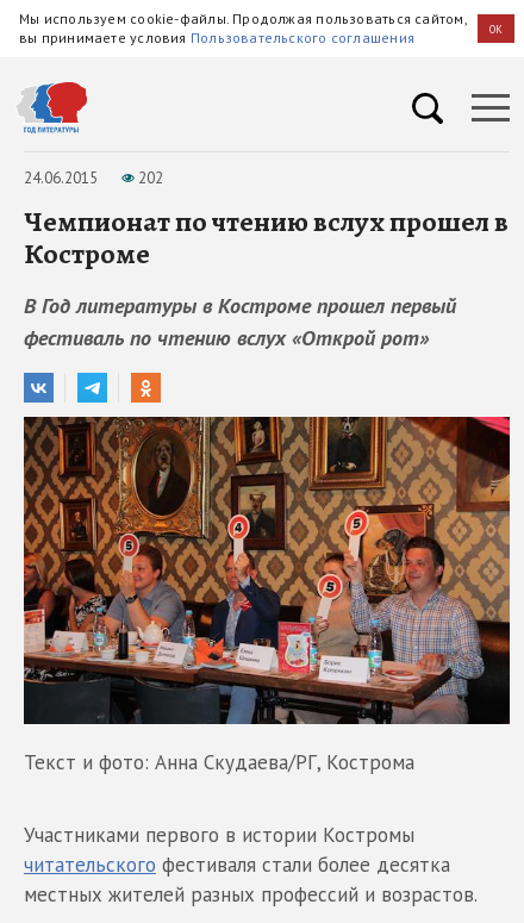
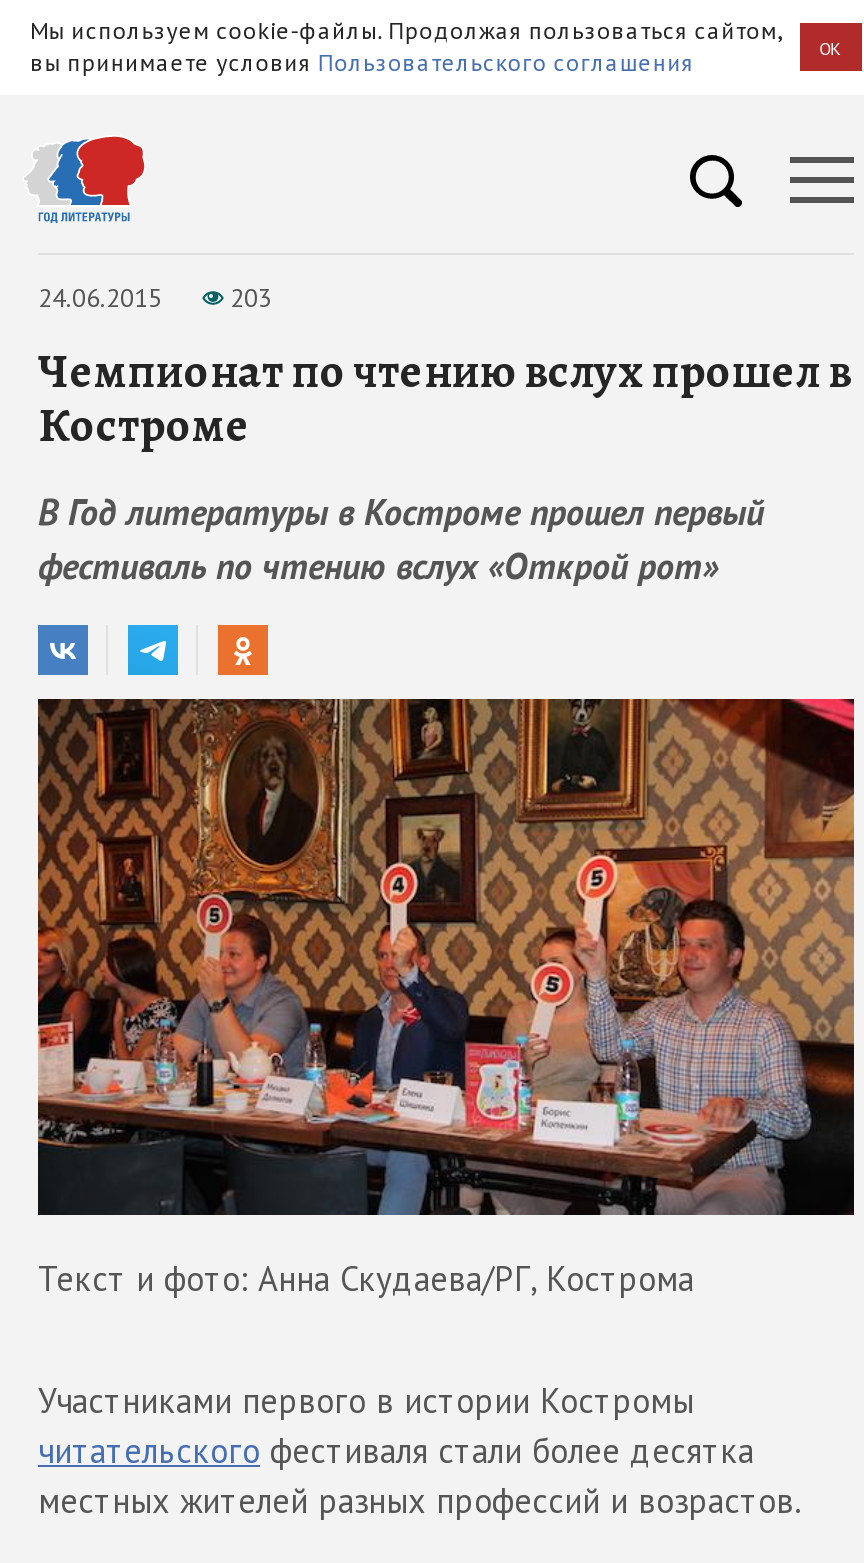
[24,168,163,188] 24.06.2015 202 -> [38,281,272,315] 24.06.2015 203

